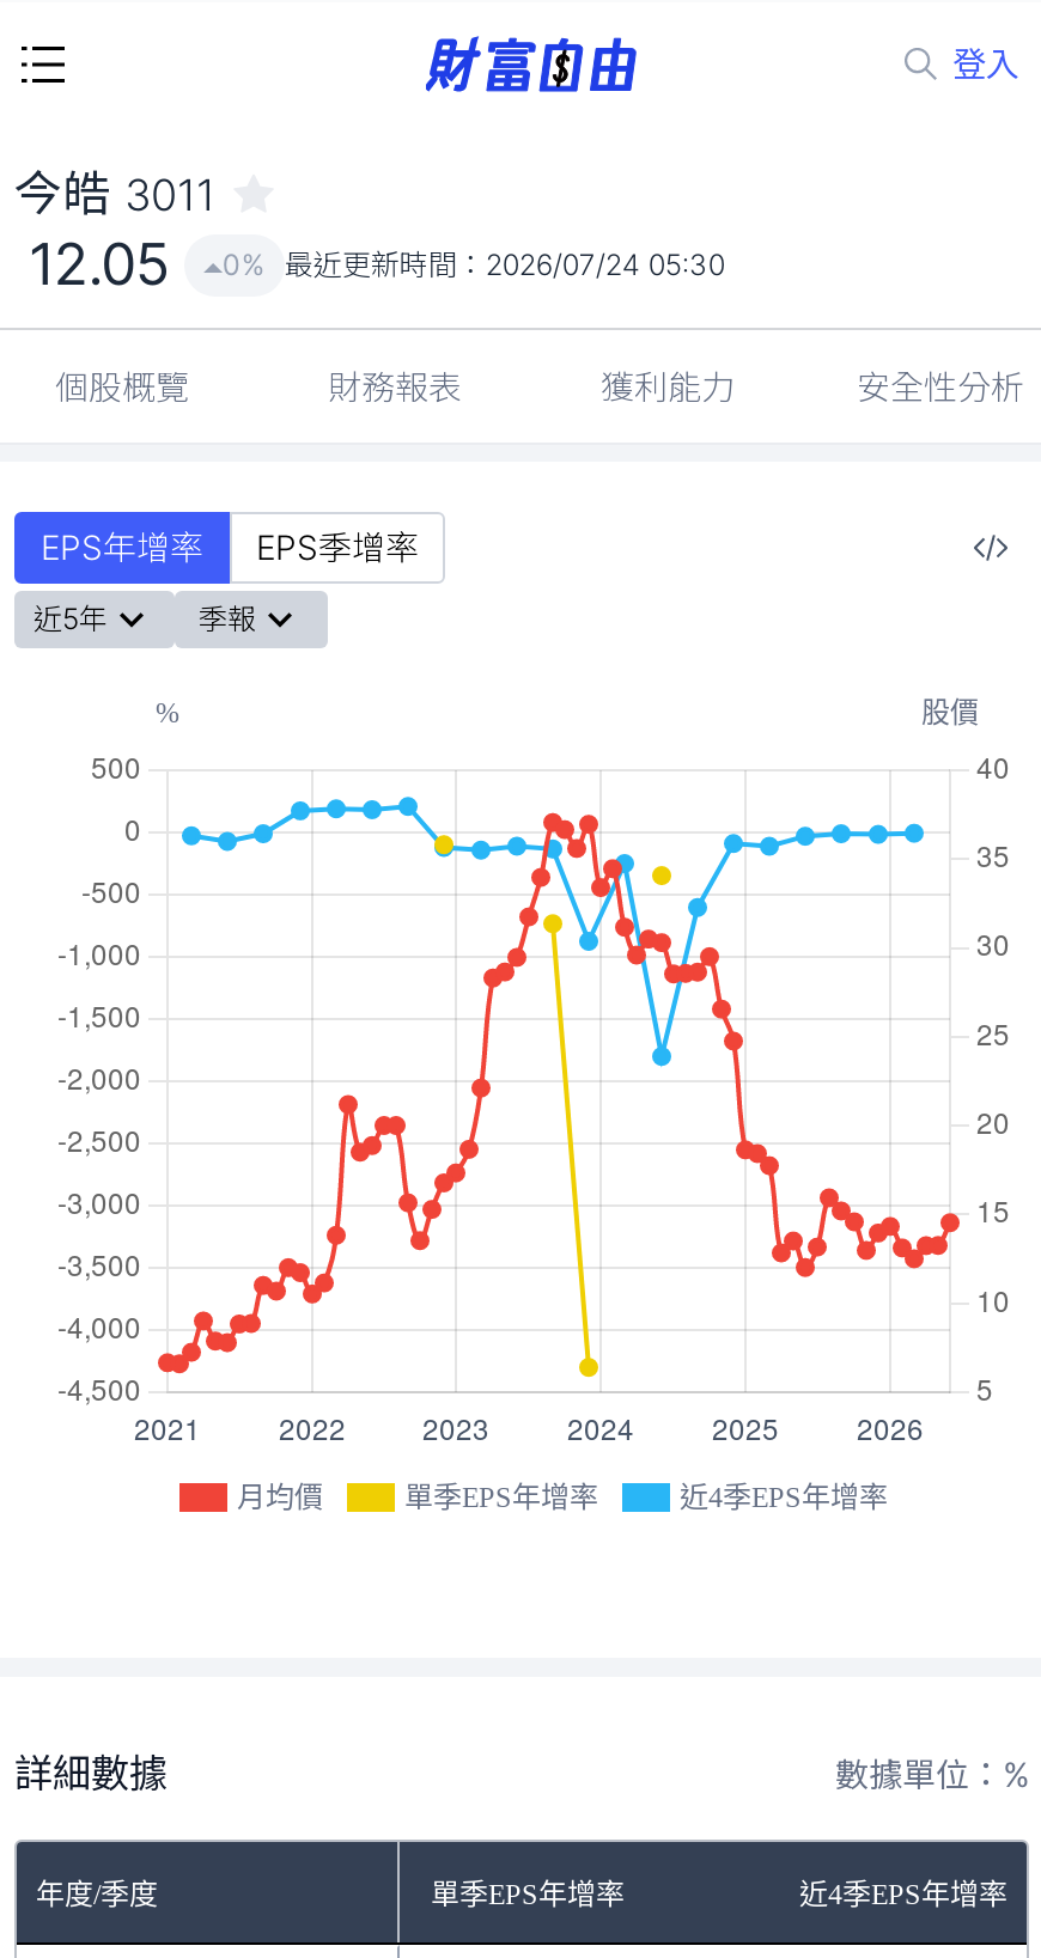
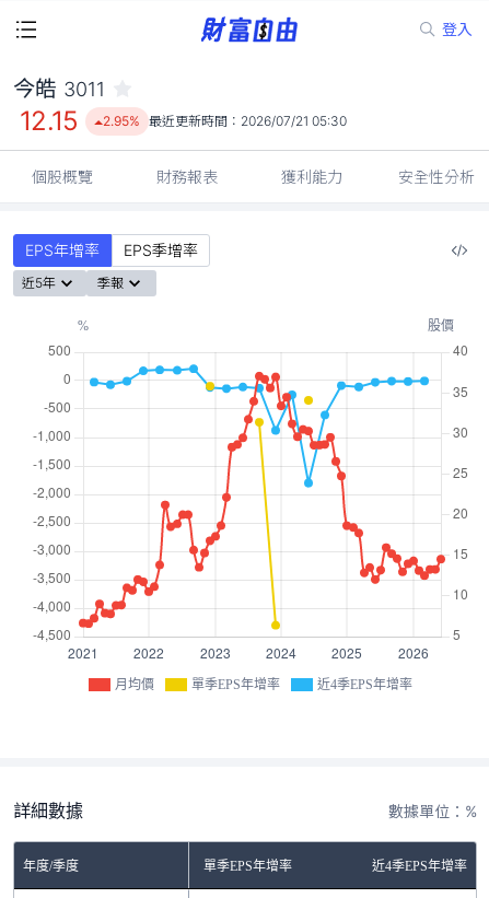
[29,230,169,299] 12.05 -> [20,105,79,137] 12.15
[222,246,725,282] 0% 最近更新時間：2026/07/24 05:30 -> [103,113,347,129] 2.95% 最近更新時間：2026/07/21 05:30

